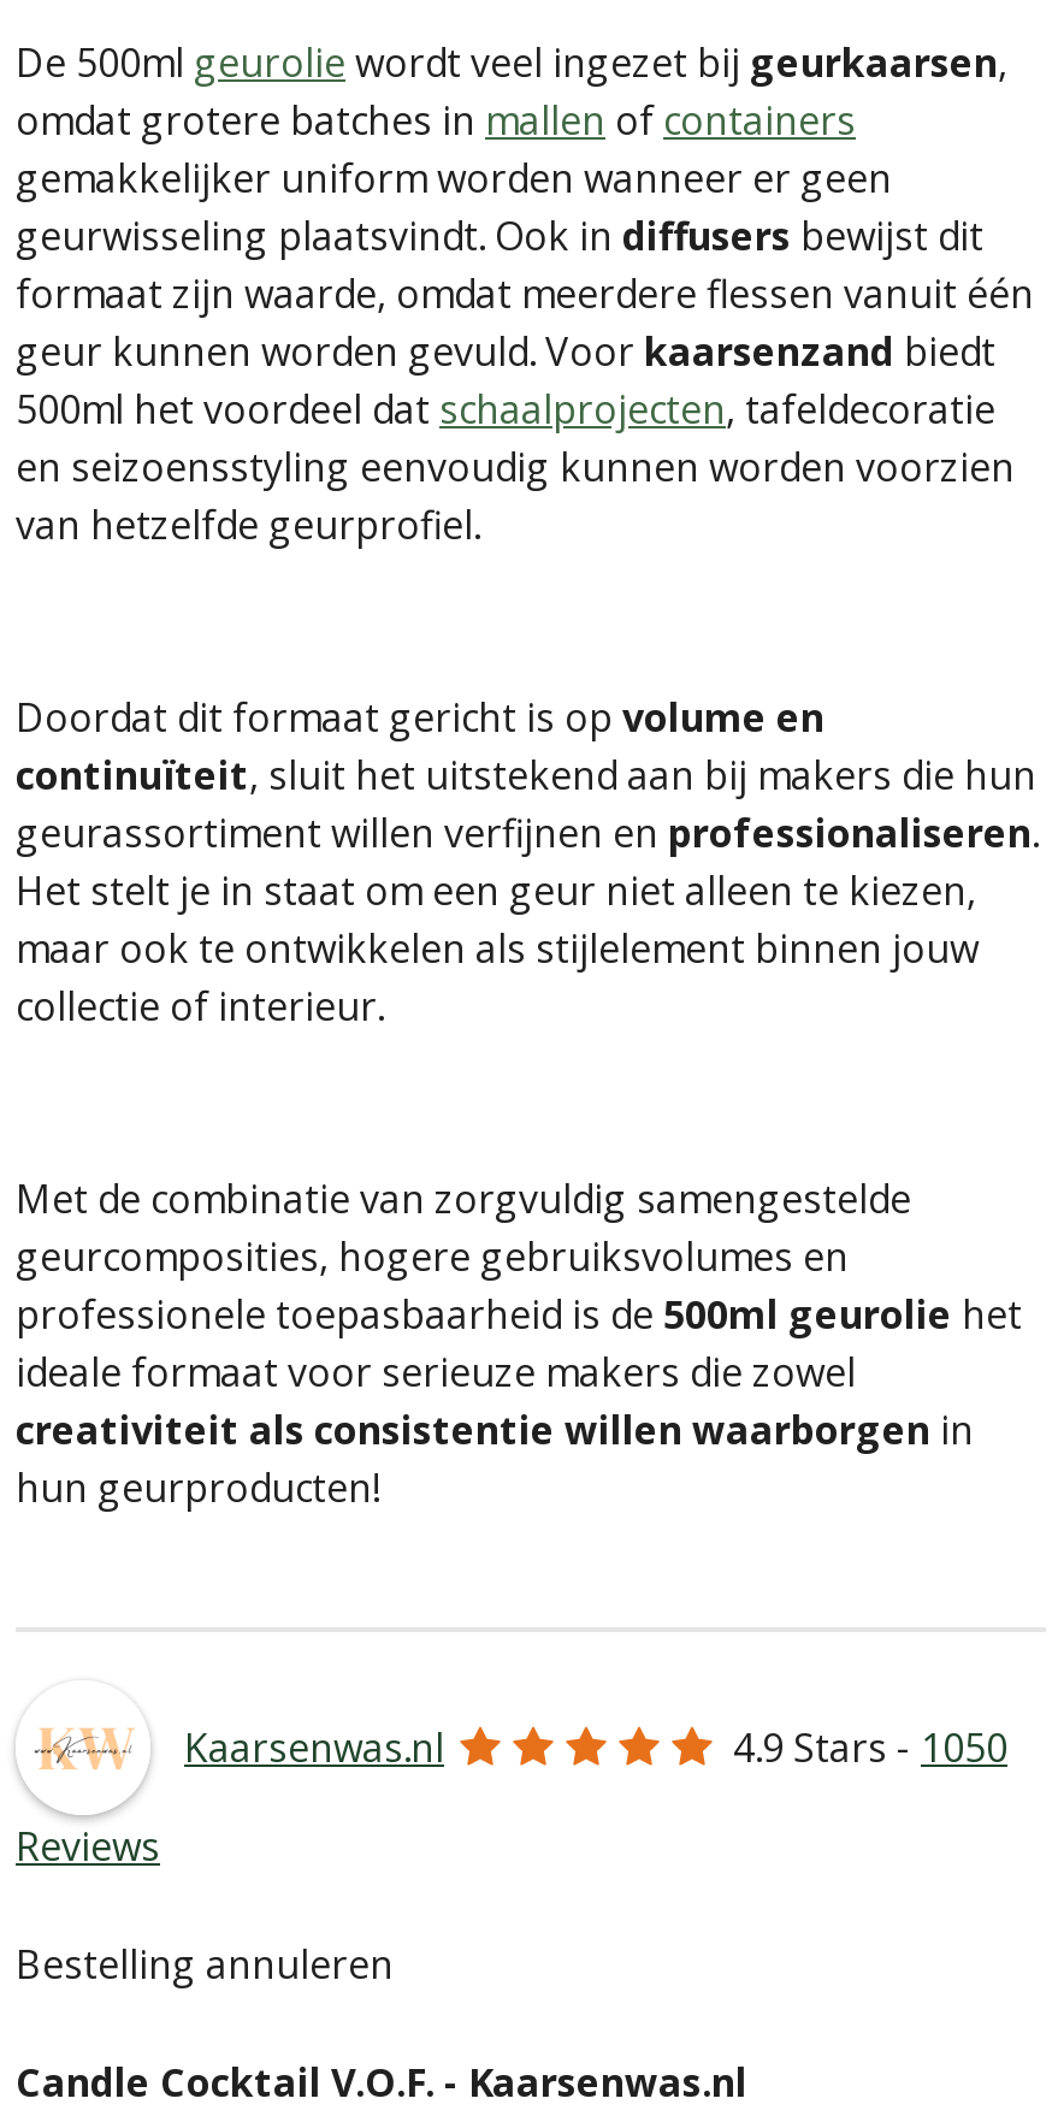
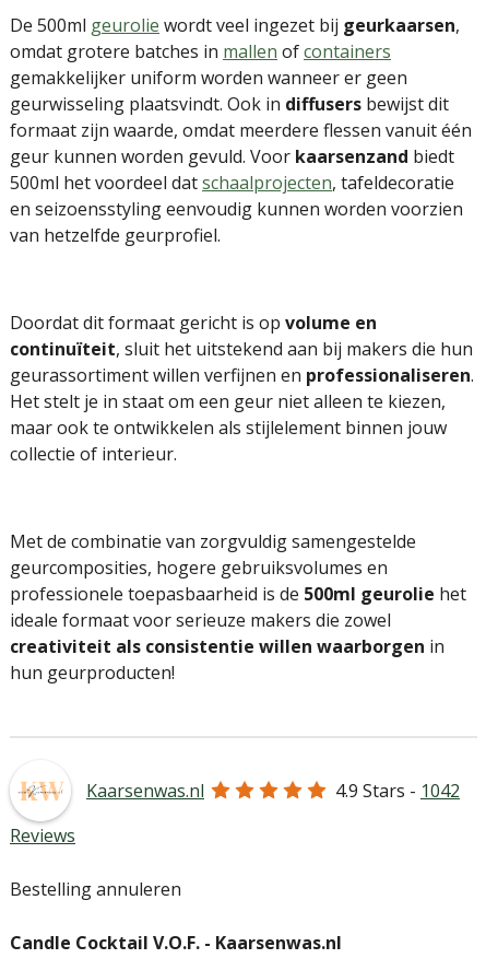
[733,1720,1007,1773] 4.9 Stars - 1050 -> [335,778,460,802] 4.9 Stars - 1042

